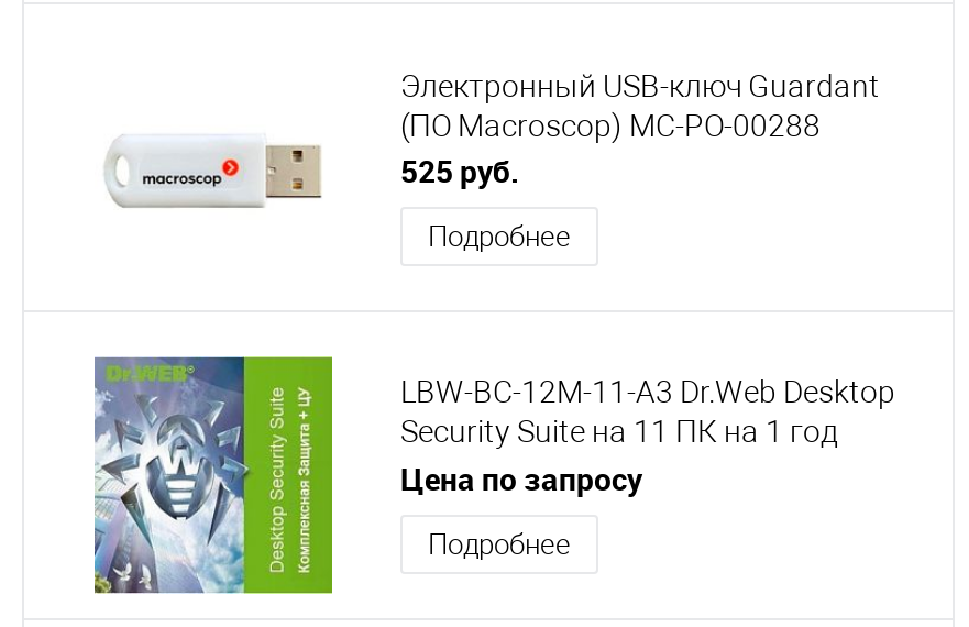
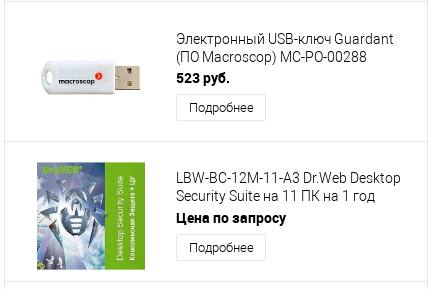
[400,150,519,191] 525 руб. -> [176,68,230,87] 523 руб.

